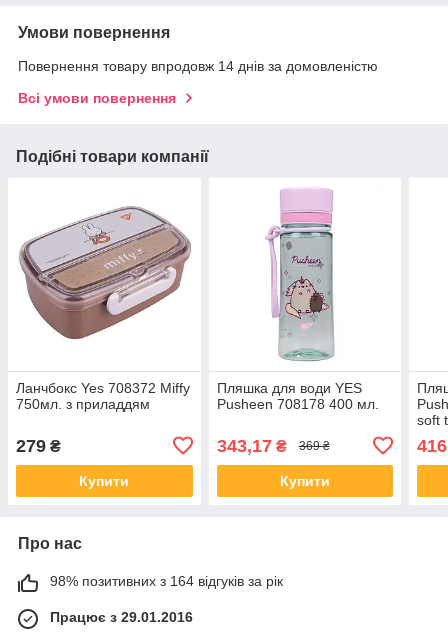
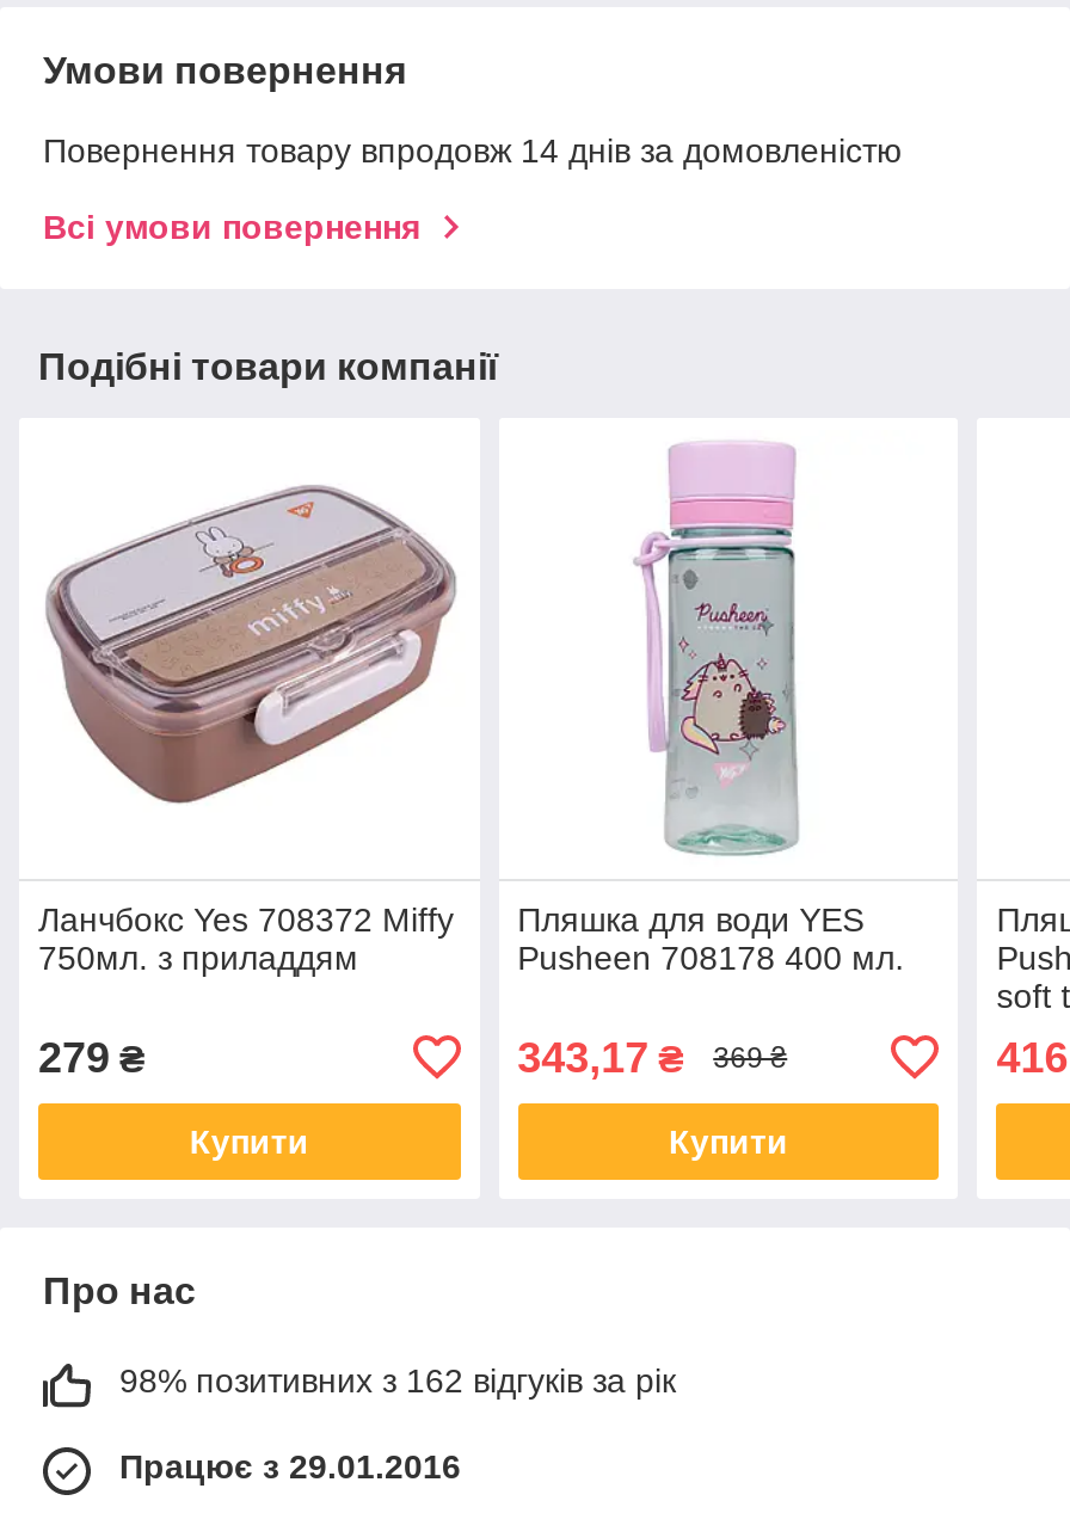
[50,573,283,589] 98% позитивних з 164 відгуків за рік -> [119,1361,676,1399] 98% позитивних з 162 відгуків за рік

